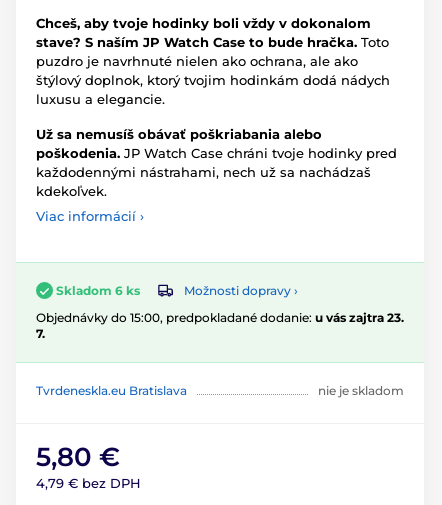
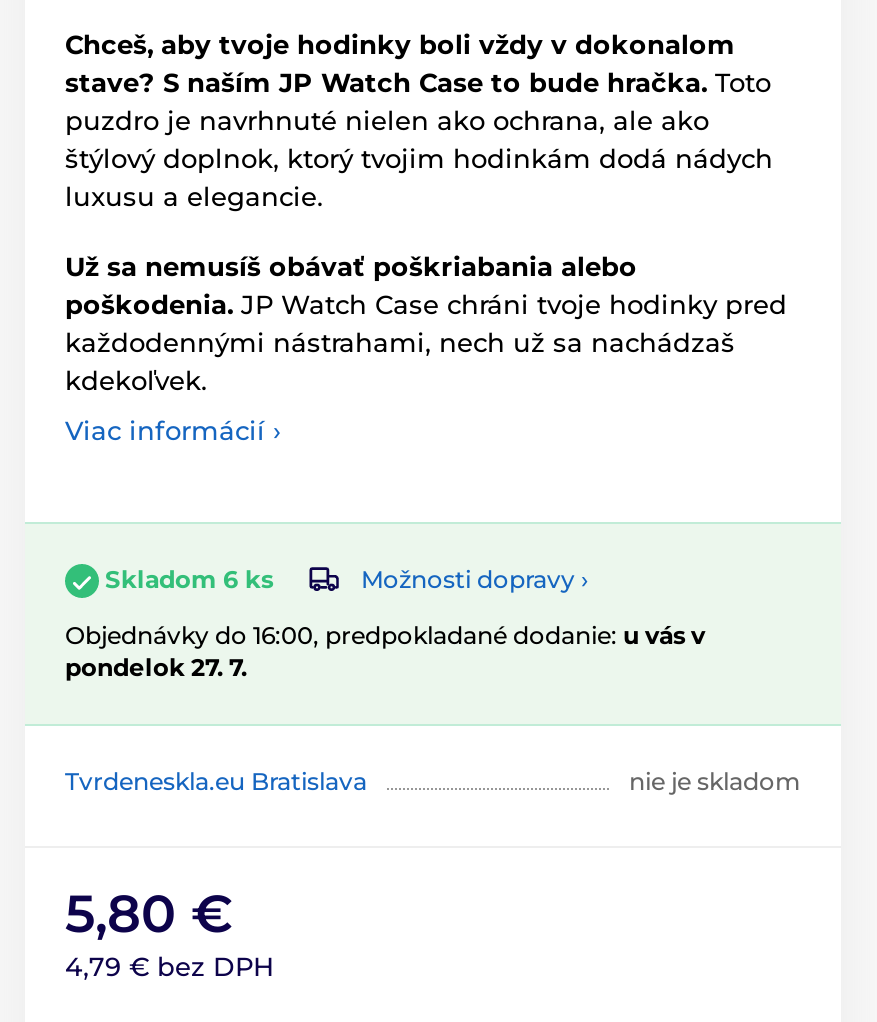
[36,310,404,341] Objednávky do 15:00, predpokladané dodanie: u vás zajtra 23. | 7. -> [65,620,705,682] Objednávky do 16:00, predpokladané dodanie: u vás v | pondelok 27. 7.

